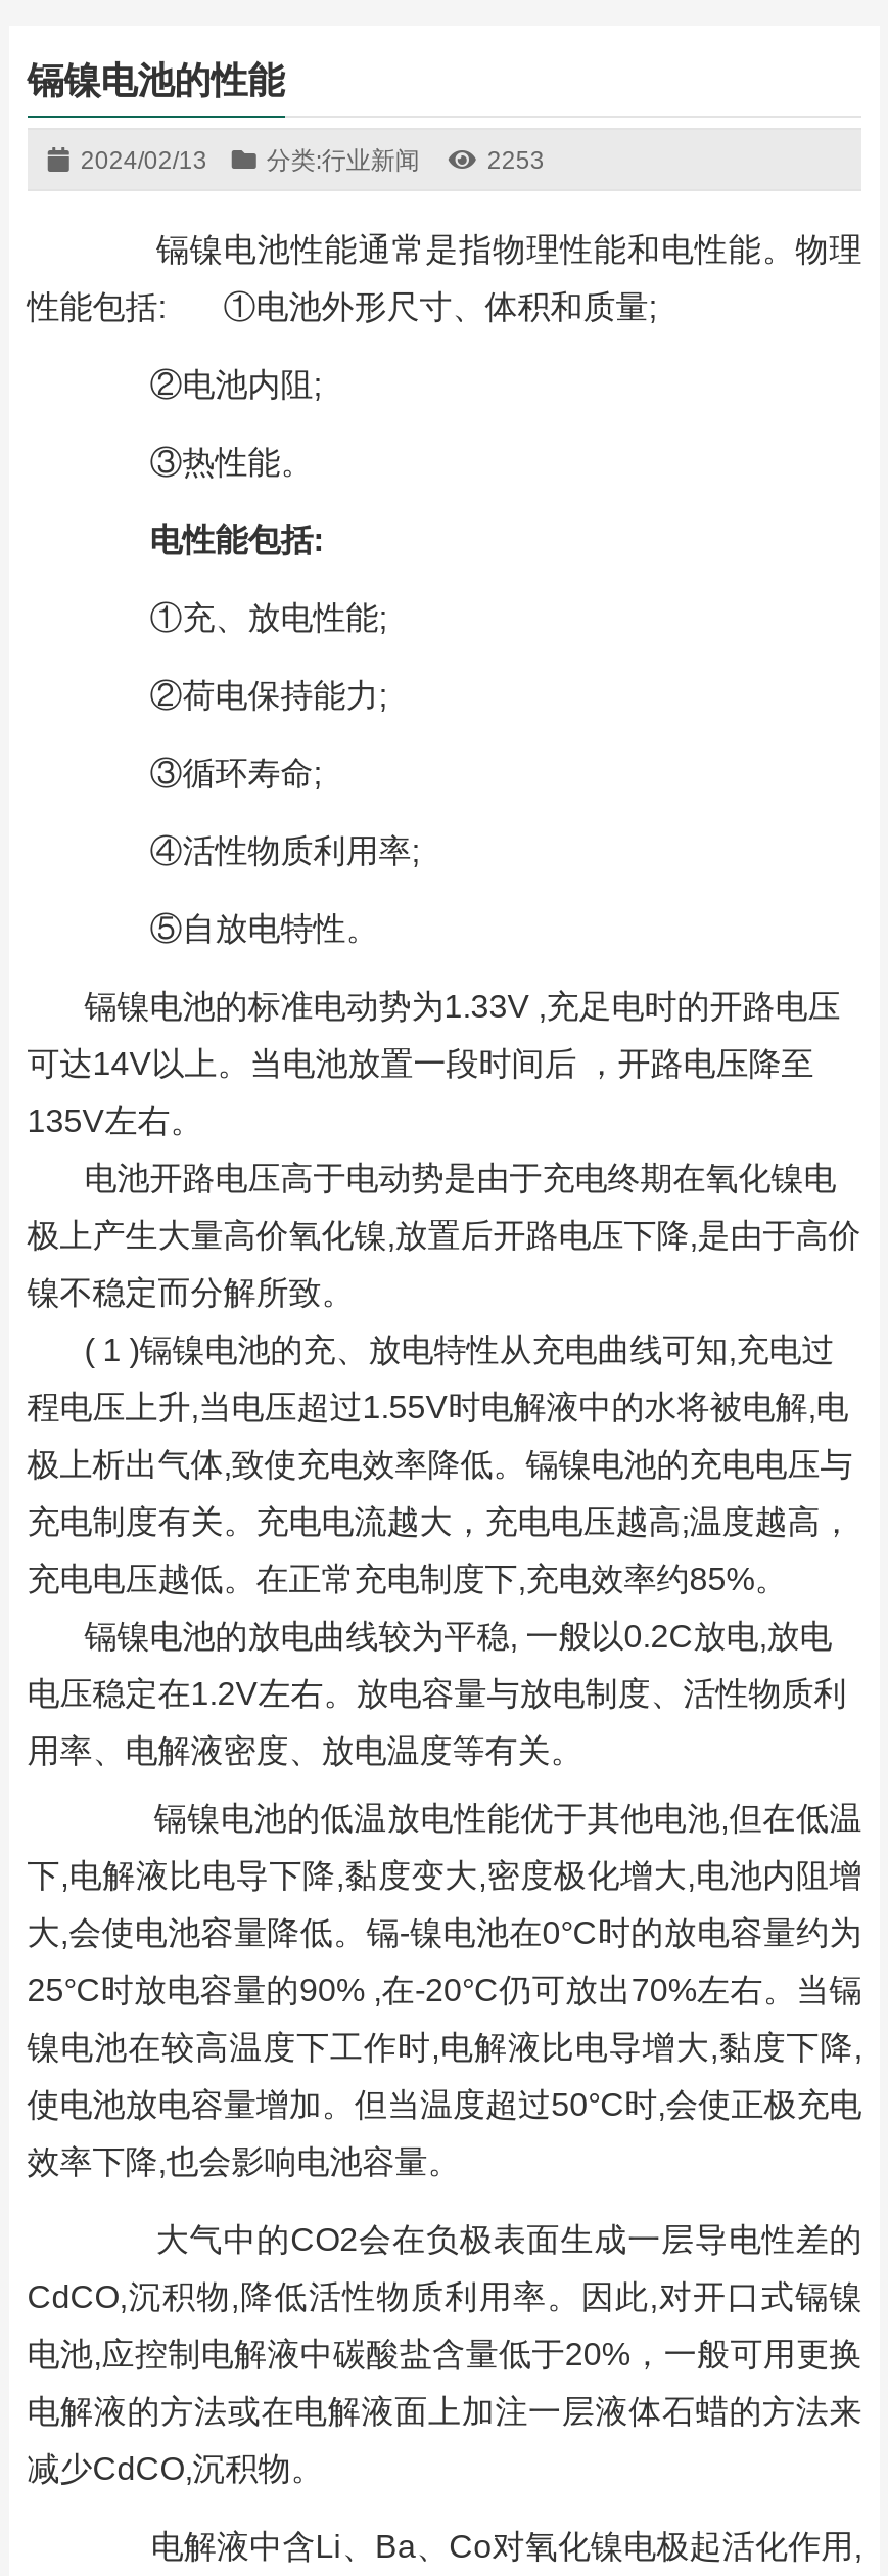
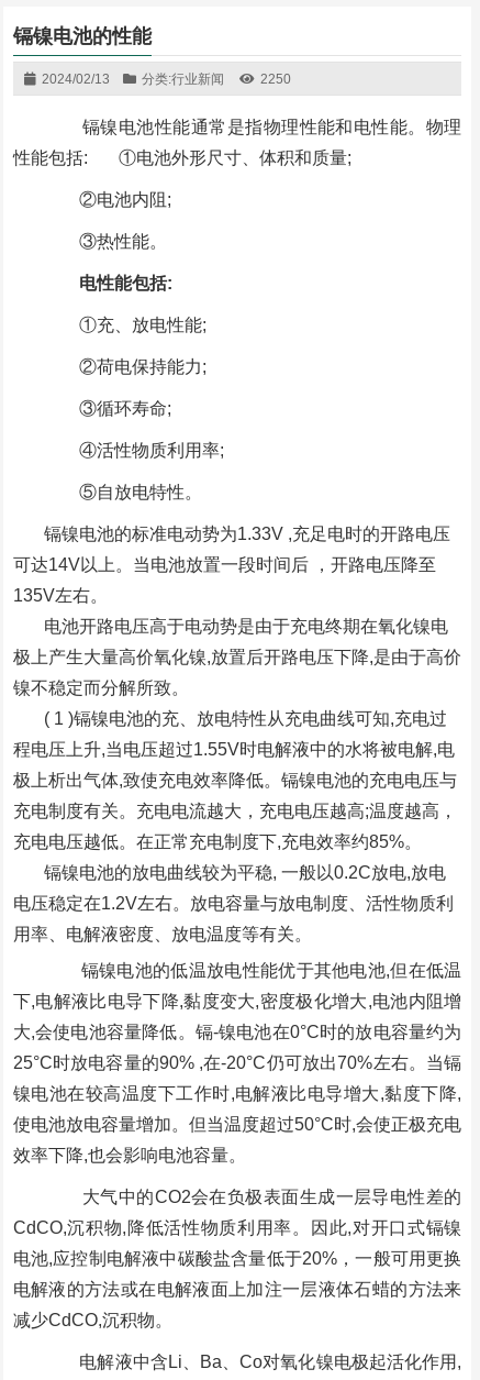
[487,146,544,175] 2253 -> [260,71,291,87] 2250

